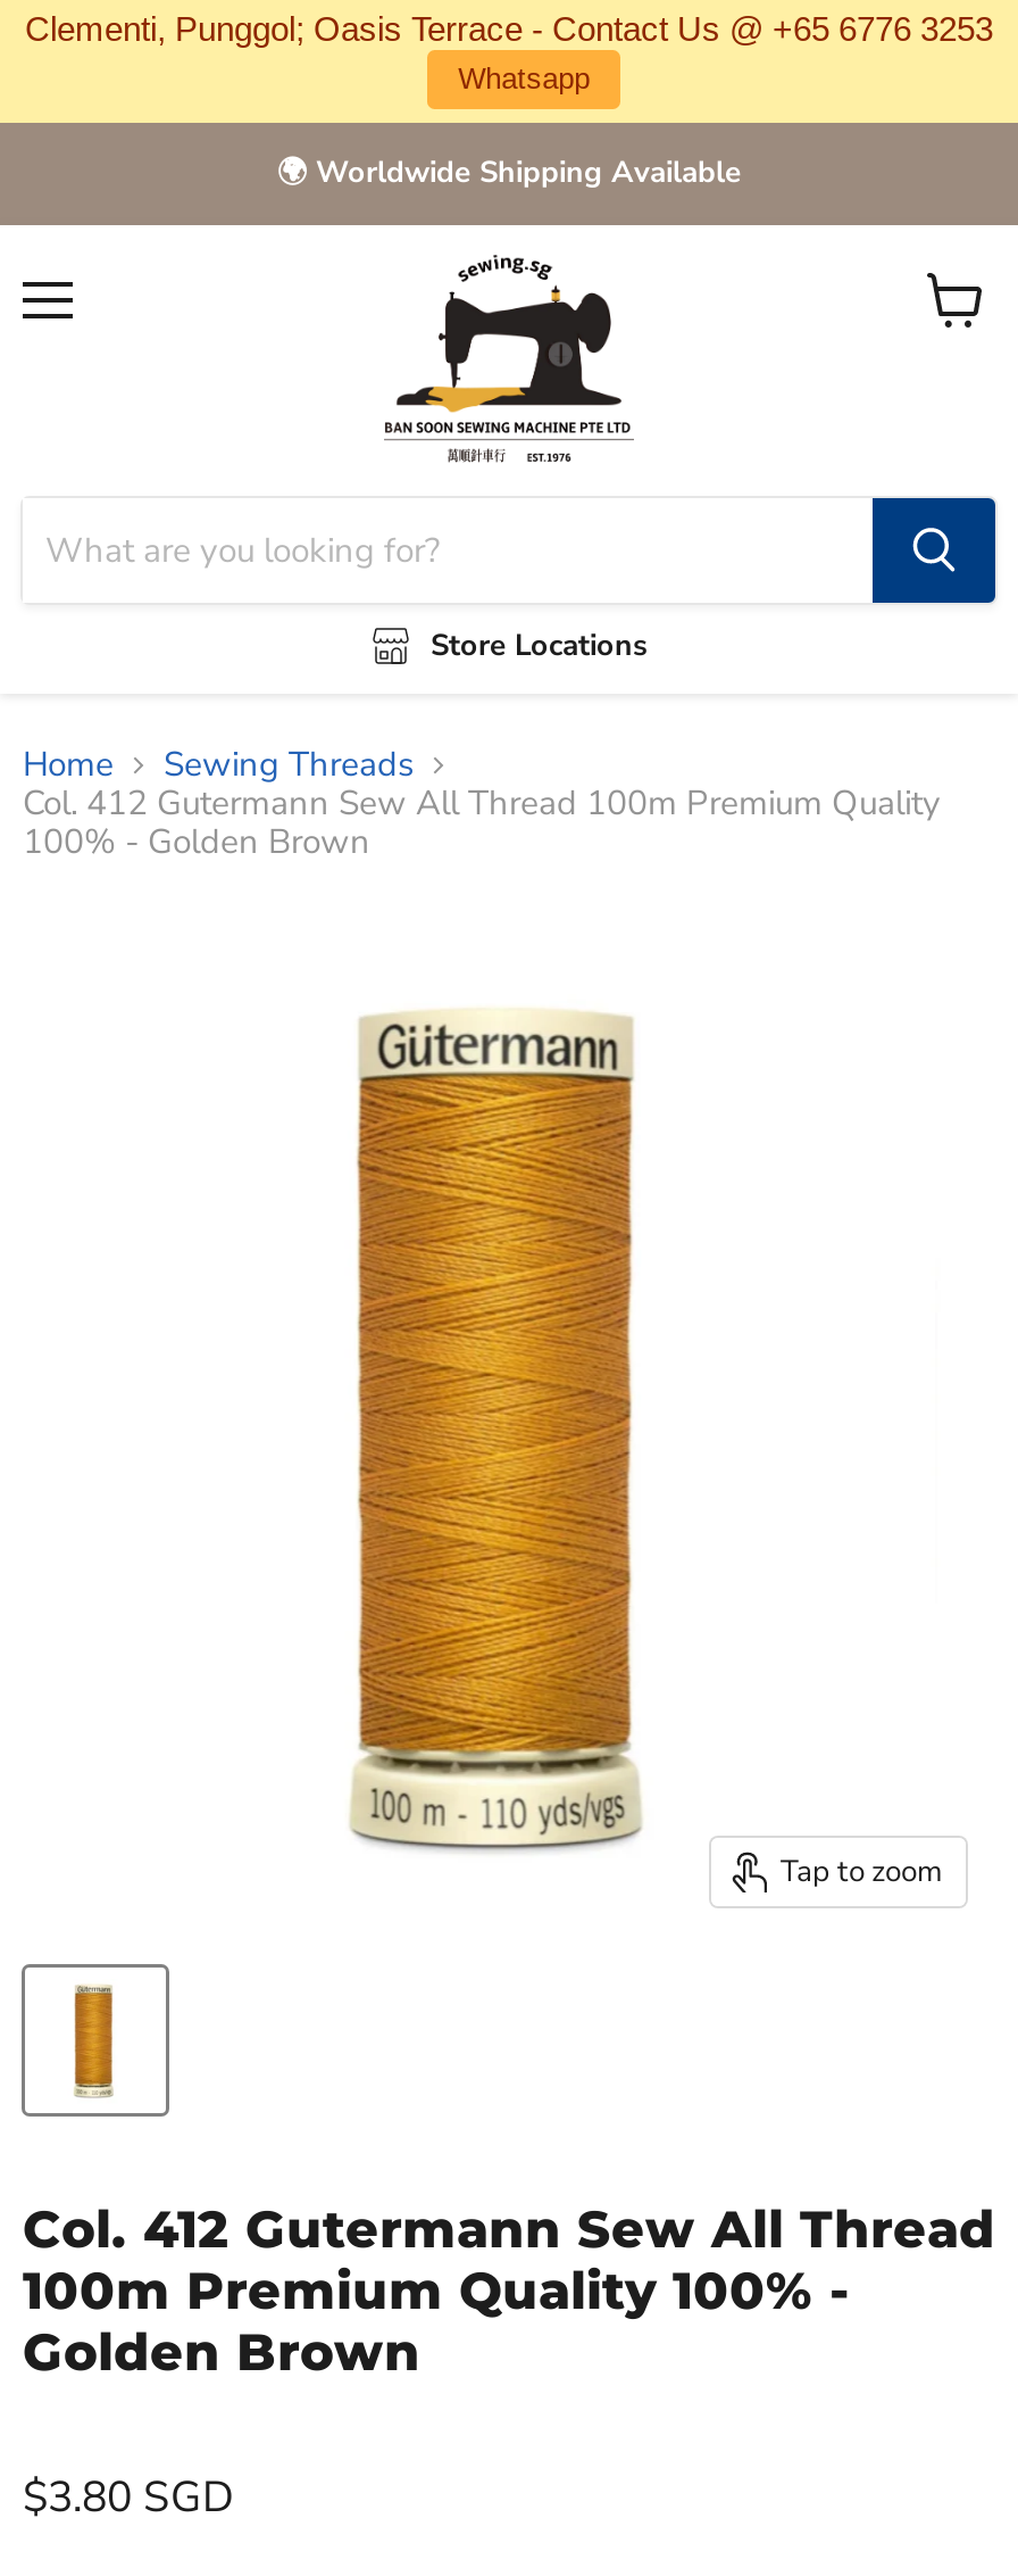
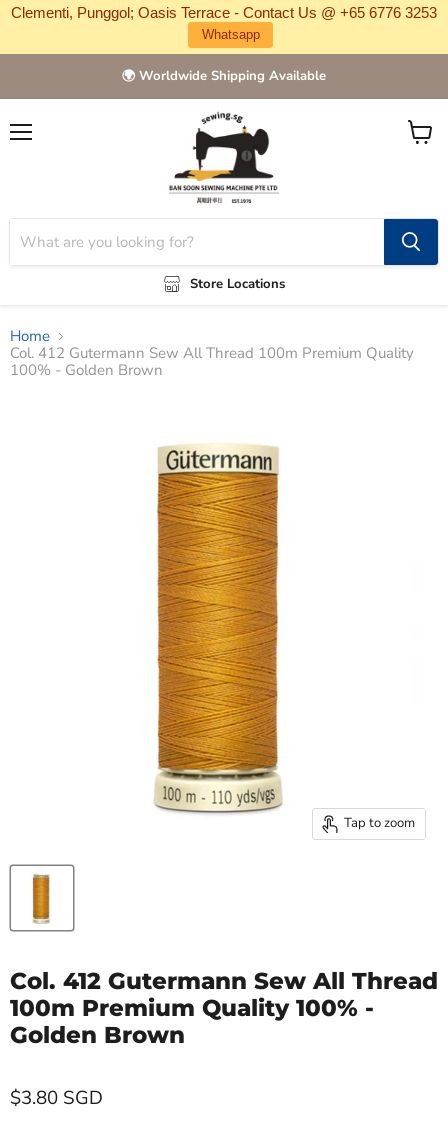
[164,741,414,786] Sewing Threads -> none

